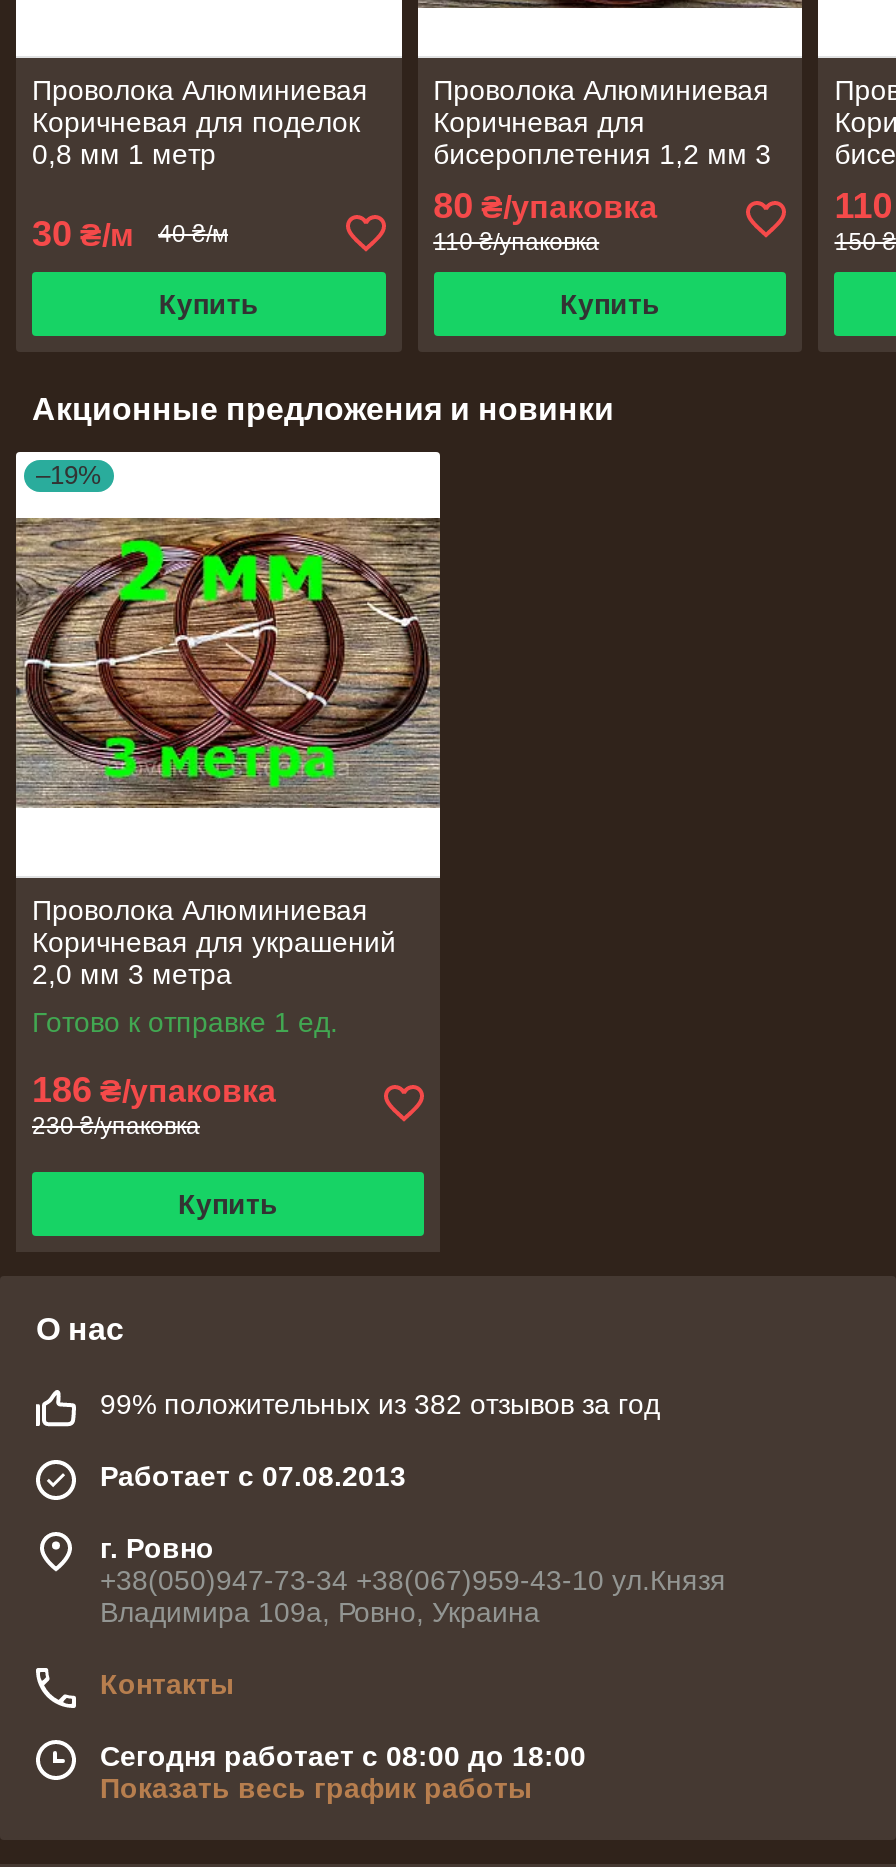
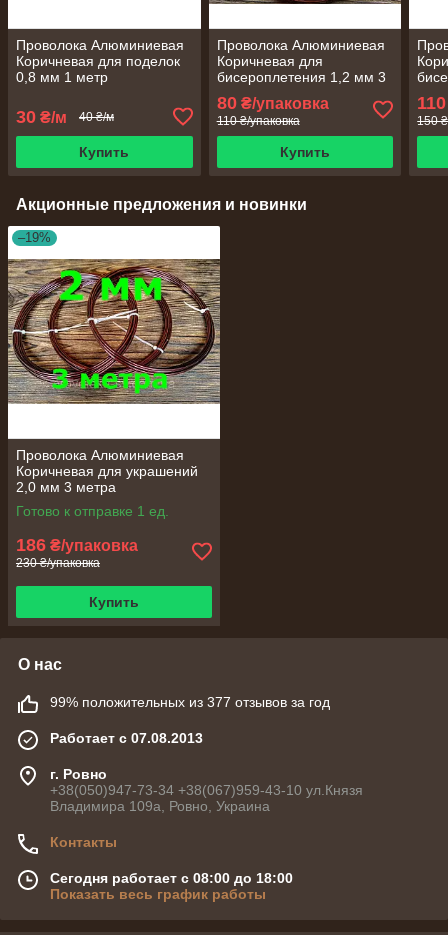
[100,1388,660,1420] 99% положительных из 382 отзывов за год -> [50,694,330,710] 99% положительных из 377 отзывов за год

